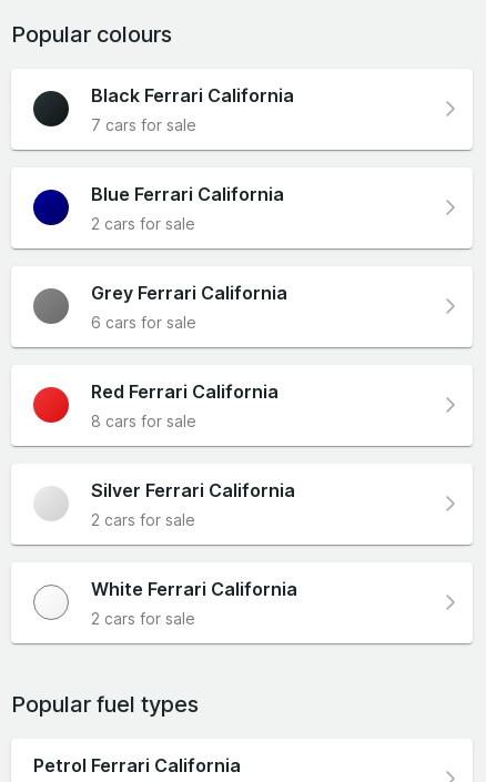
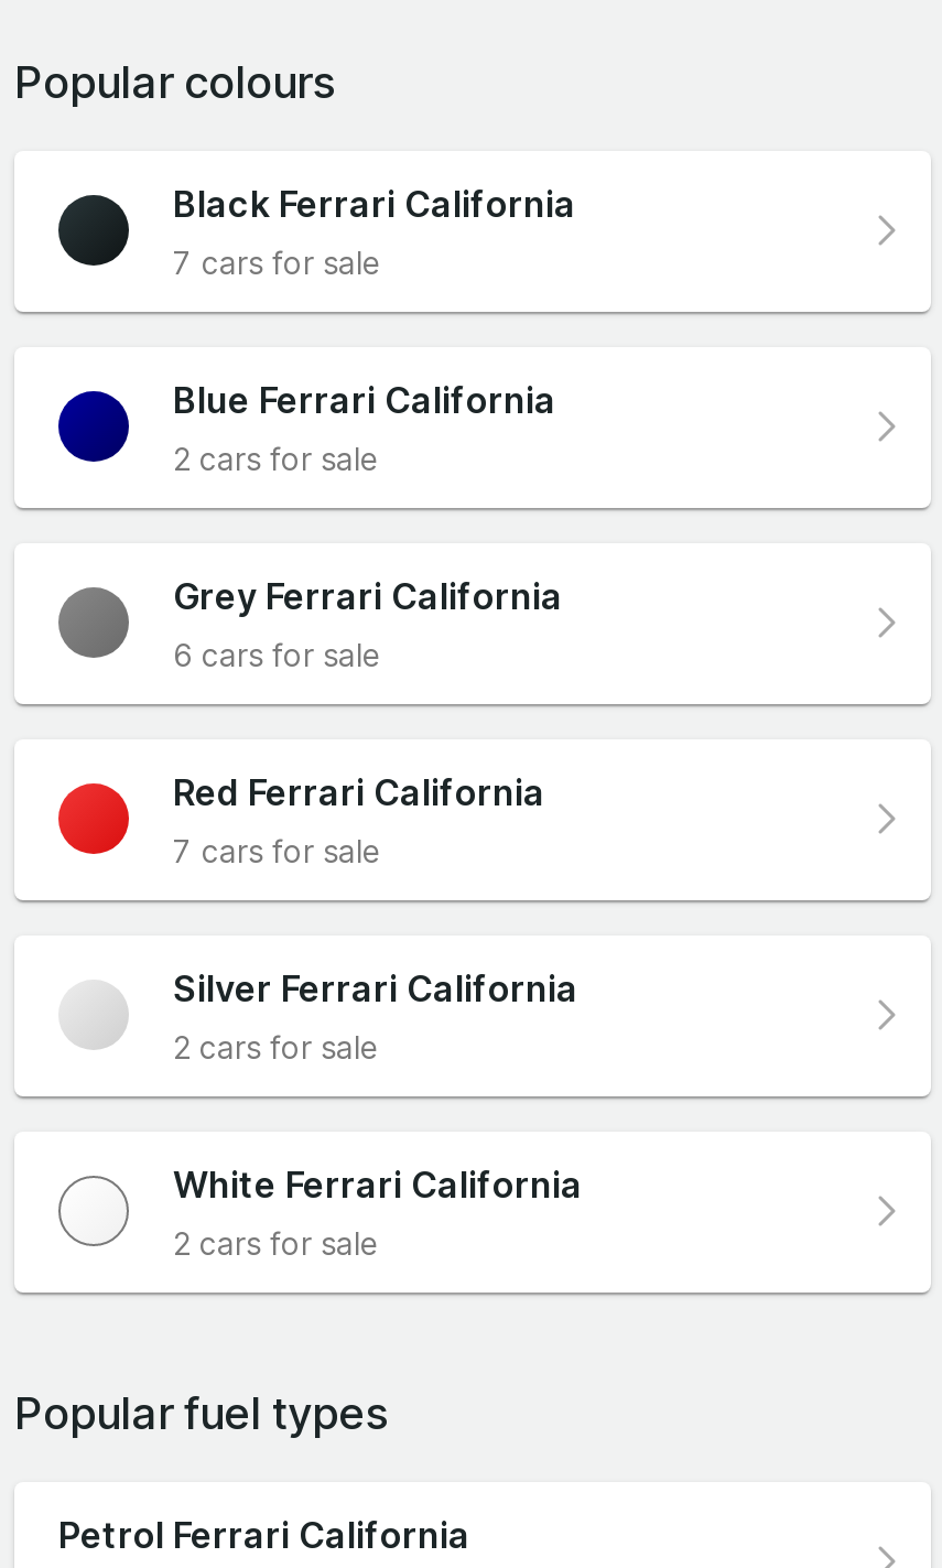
[91,411,196,430] 8 cars for sale -> [173,831,382,868] 7 cars for sale

